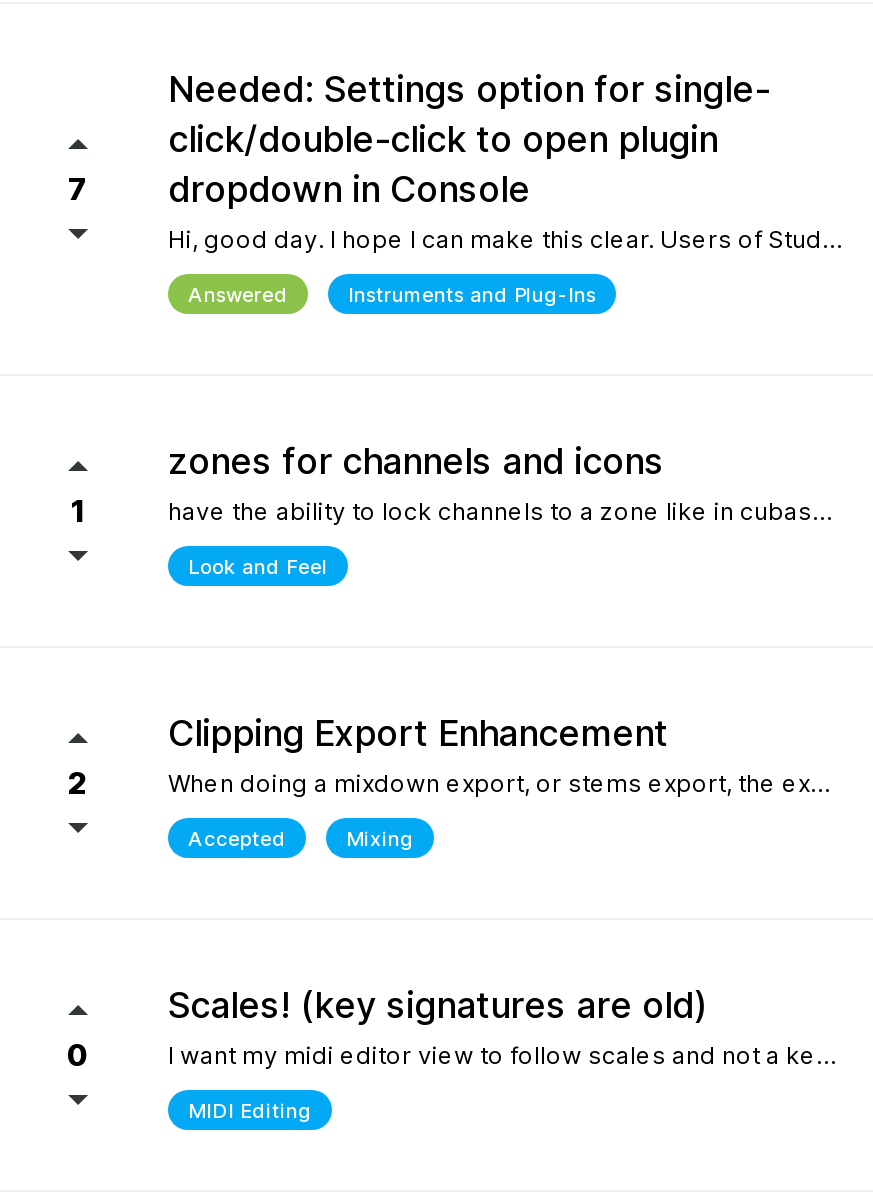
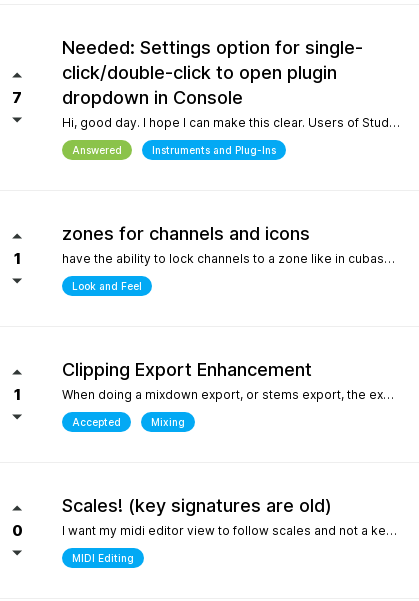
[68,764,88,802] 2 -> [13,385,20,404] 1

